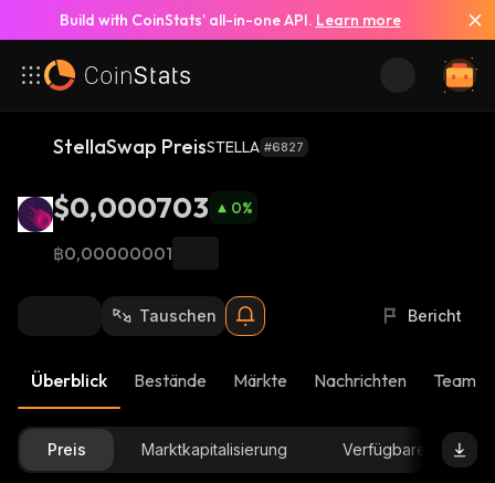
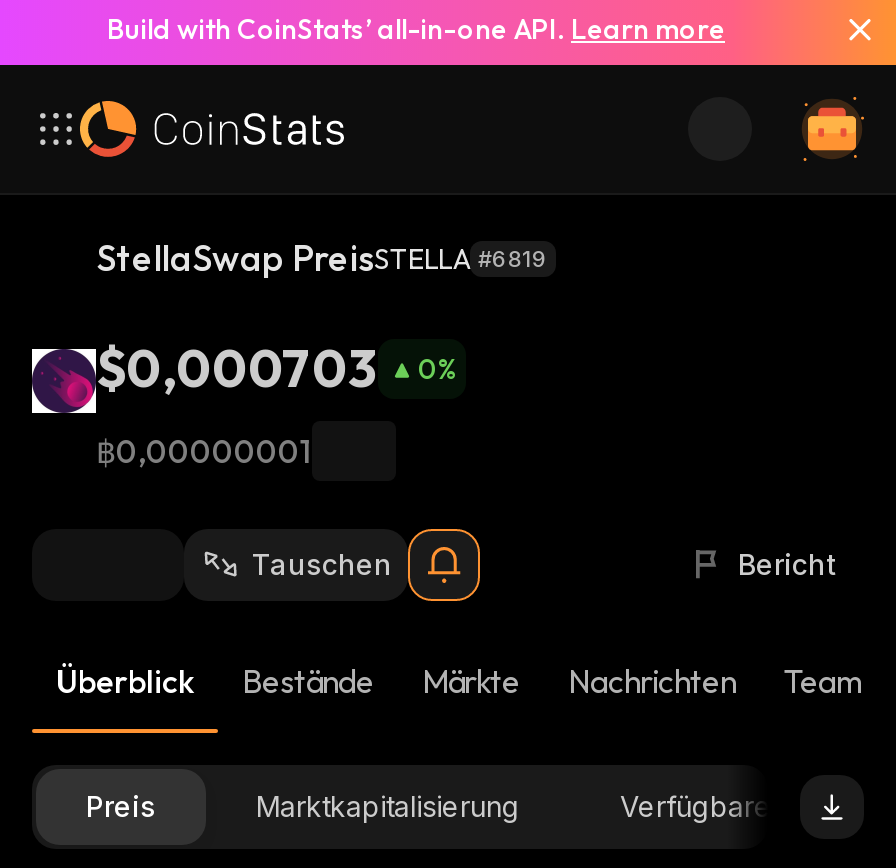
[53,134,304,159] StellaSwap PreisSTELLA #6827 -> [96,235,548,281] StellaSwap PreisSTELLA #6819

